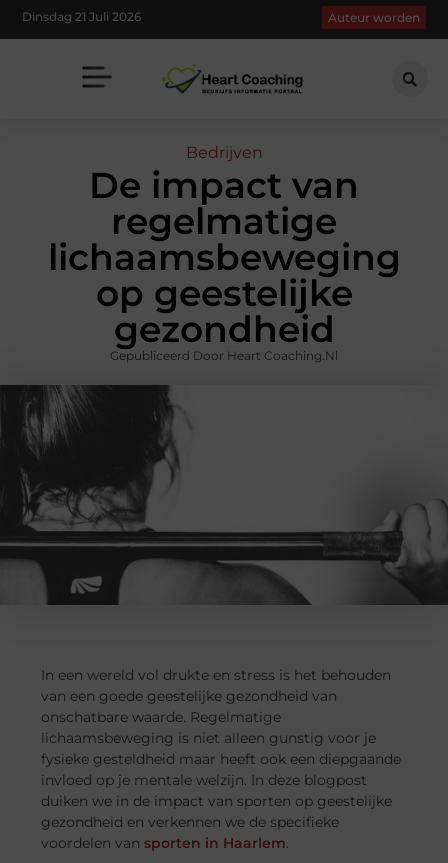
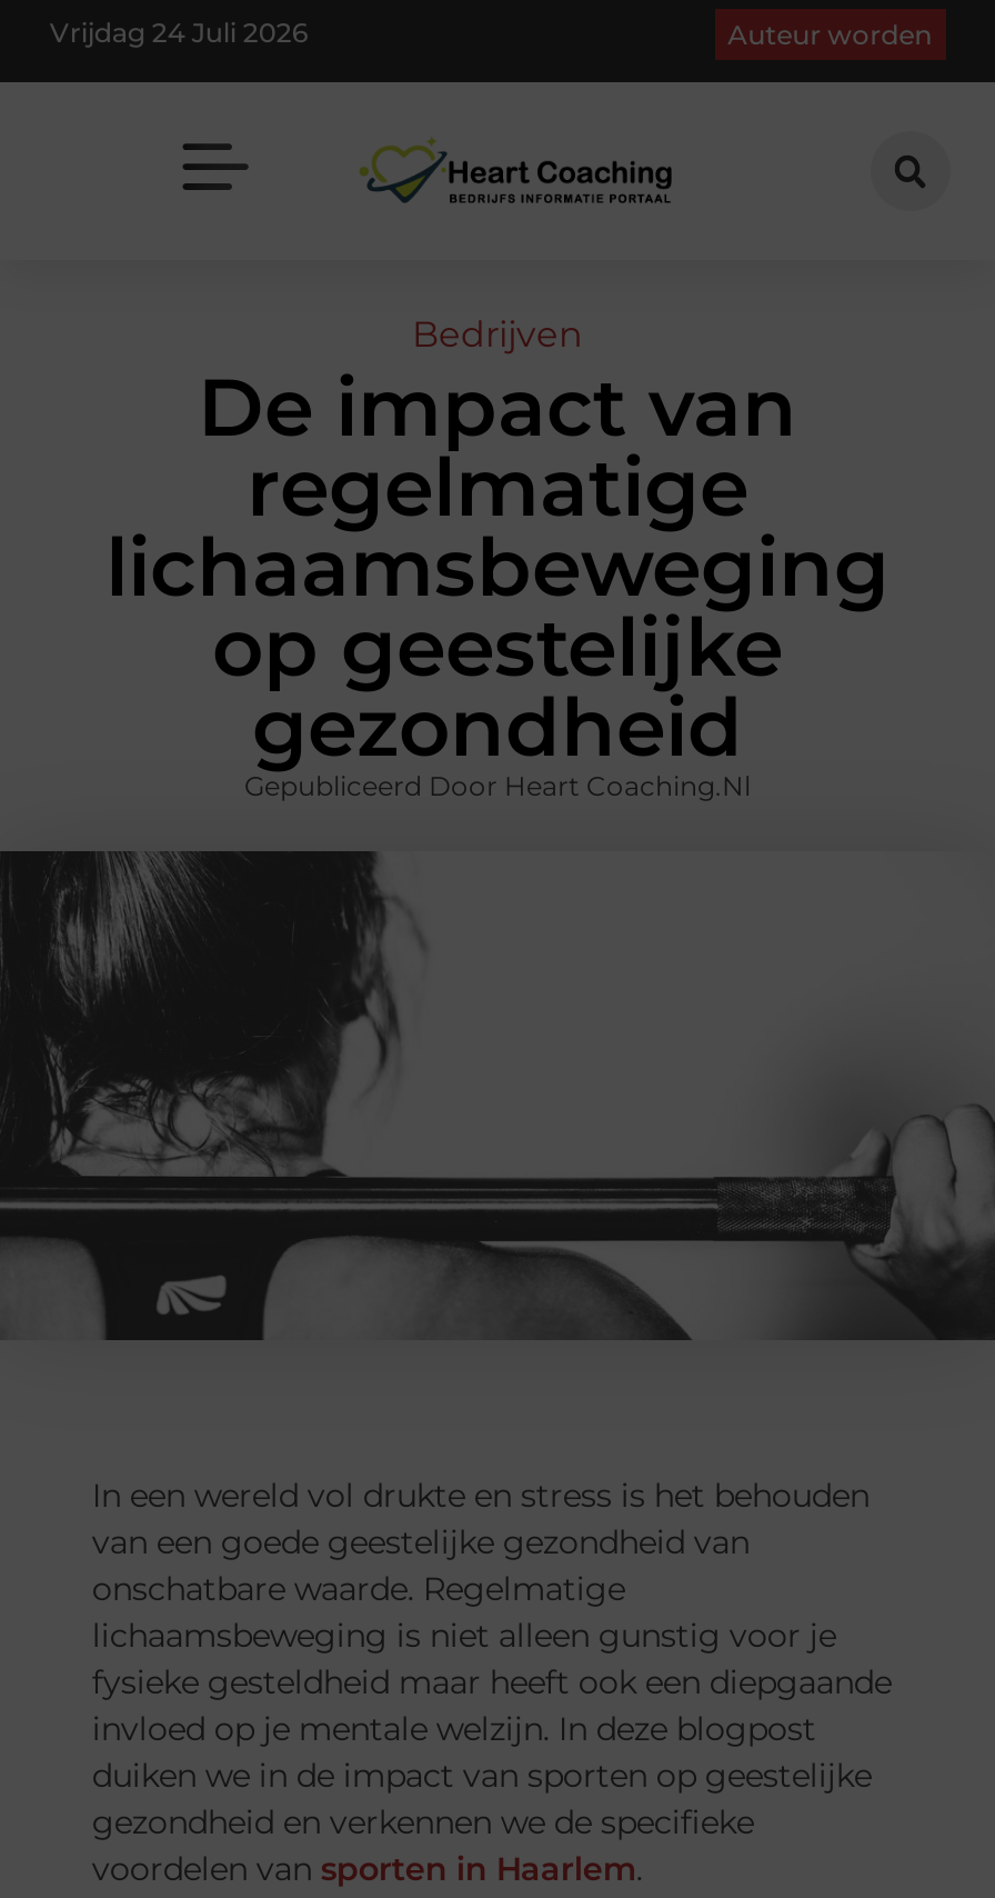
[22,9,141,24] Dinsdag 21 Juli 2026 -> [50,15,307,48] Vrijdag 24 Juli 2026

